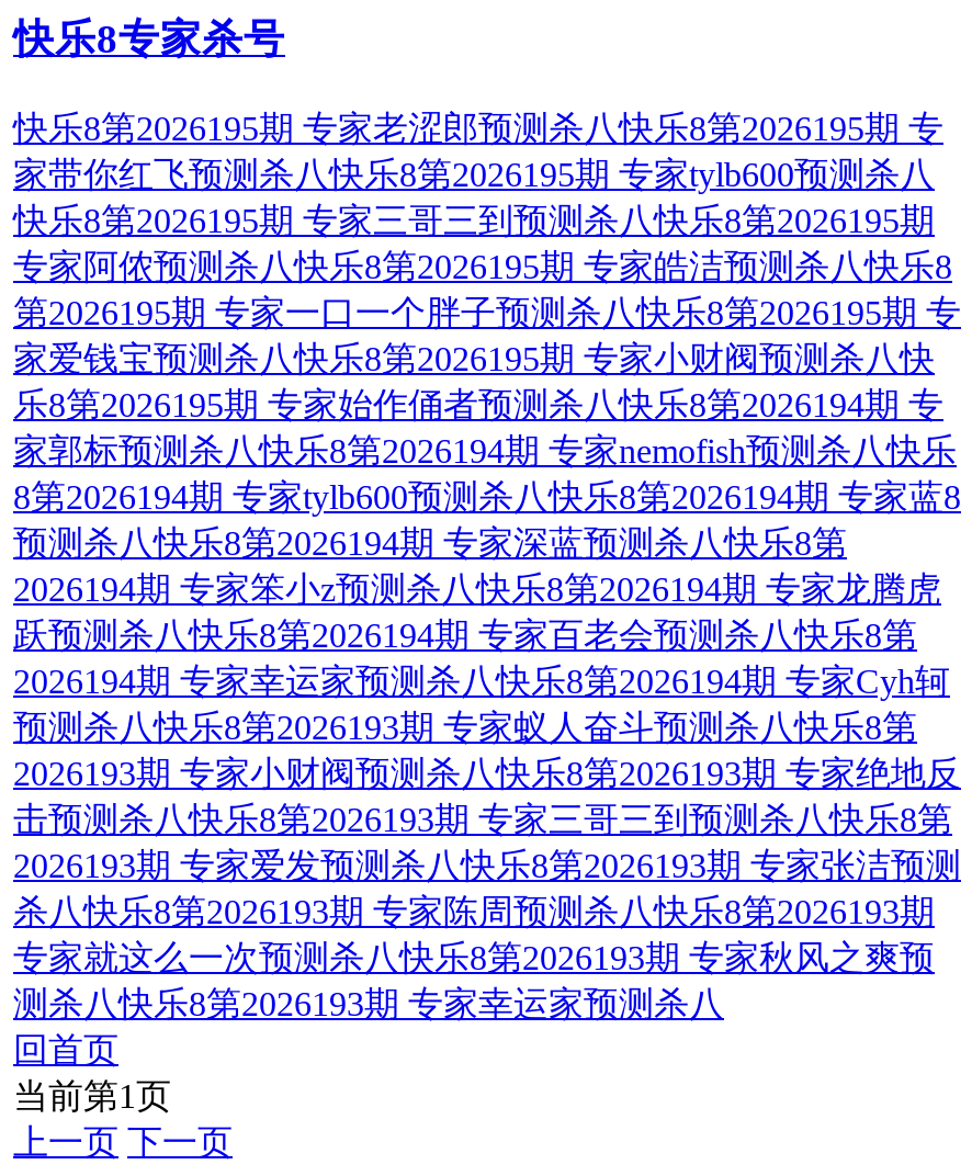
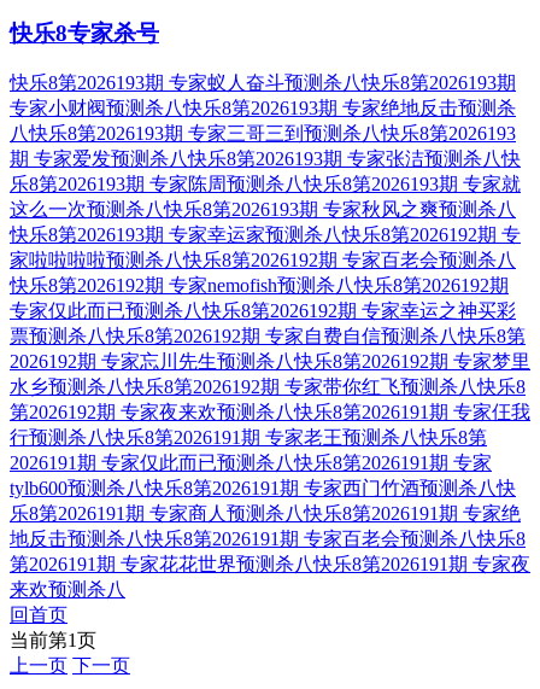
[13,111,961,1023] 快乐8第2026195期 专家老涩郎预测杀八快乐8第2026195期 专 | 家带你红飞预测杀八快乐8第2026195期 专家tylb600预测杀八 | 快乐8第2026195期 专家三哥三到预测杀八快乐8第2026195期 | 专家阿侬预测杀八快乐8第2026195期 专家皓洁预测杀八快乐8 | 第2026195期 专家一口一个胖子预测杀八快乐8第2026195期 专 | 家爱钱宝预测杀八快乐8第2026195期 专家小财阀预测杀八快 | 乐8第2026195期 专家始作俑者预测杀八快乐8第2026194期 专 | 家郭标预测杀八快乐8第2026194期 专家nemofish预测杀八快乐 | 8第2026194期 专家tylb600预测杀八快乐8第2026194期 专家蓝8 | 预测杀八快乐8第2026194期 专家深蓝预测杀八快乐8第 | 2026194期 专家笨小z预测杀八快乐8第2026194期 专家龙腾虎 | 跃预测杀八快乐8第2026194期 专家百老会预测杀八快乐8第 | 2026194期 专家幸运家预测杀八快乐8第2026194期 专家Cyh轲 | 预测杀八快乐8第2026193期 专家蚁人奋斗预测杀八快乐8第 | 2026193期 专家小财阀预测杀八快乐8第2026193期 专家绝地反 | 击预测杀八快乐8第2026193期 专家三哥三到预测杀八快乐8第 | 2026193期 专家爱发预测杀八快乐8第2026193期 专家张洁预测 | 杀八快乐8第2026193期 专家陈周预测杀八快乐8第2026193期 | 专家就这么一次预测杀八快乐8第2026193期 专家秋风之爽预 | 测杀八快乐8第2026193期 专家幸运家预测杀八 -> [10,73,530,600] 快乐8第2026193期 专家蚁人奋斗预测杀八快乐8第2026193期 | 专家小财阀预测杀八快乐8第2026193期 专家绝地反击预测杀 | 八快乐8第2026193期 专家三哥三到预测杀八快乐8第2026193 | 期 专家爱发预测杀八快乐8第2026193期 专家张洁预测杀八快 | 乐8第2026193期 专家陈周预测杀八快乐8第2026193期 专家就 | 这么一次预测杀八快乐8第2026193期 专家秋风之爽预测杀八 | 快乐8第2026193期 专家幸运家预测杀八快乐8第2026192期 专 | 家啦啦啦啦预测杀八快乐8第2026192期 专家百老会预测杀八 | 快乐8第2026192期 专家nemofish预测杀八快乐8第2026192期 | 专家仅此而已预测杀八快乐8第2026192期 专家幸运之神买彩 | 票预测杀八快乐8第2026192期 专家自费自信预测杀八快乐8第 | 2026192期 专家忘川先生预测杀八快乐8第2026192期 专家梦里 | 水乡预测杀八快乐8第2026192期 专家带你红飞预测杀八快乐8 | 第2026192期 专家夜来欢预测杀八快乐8第2026191期 专家仼我 | 行预测杀八快乐8第2026191期 专家老王预测杀八快乐8第 | 2026191期 专家仅此而已预测杀八快乐8第2026191期 专家 | tylb600预测杀八快乐8第2026191期 专家西门竹酒预测杀八快 | 乐8第2026191期 专家商人预测杀八快乐8第2026191期 专家绝 | 地反击预测杀八快乐8第2026191期 专家百老会预测杀八快乐8 | 第2026191期 专家花花世界预测杀八快乐8第2026191期 专家夜 | 来欢预测杀八

